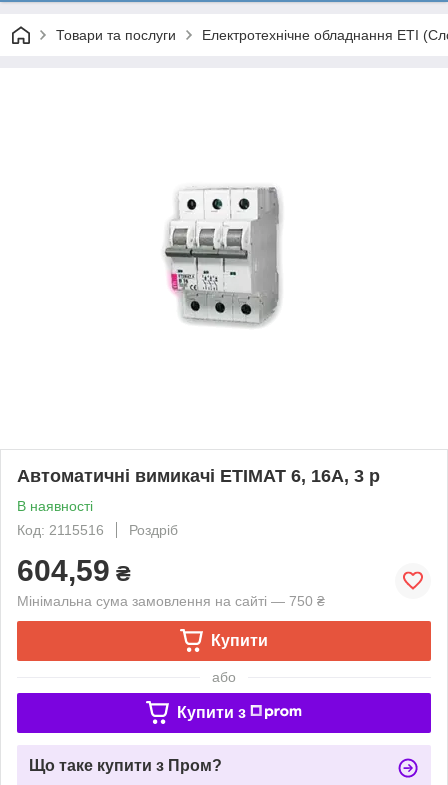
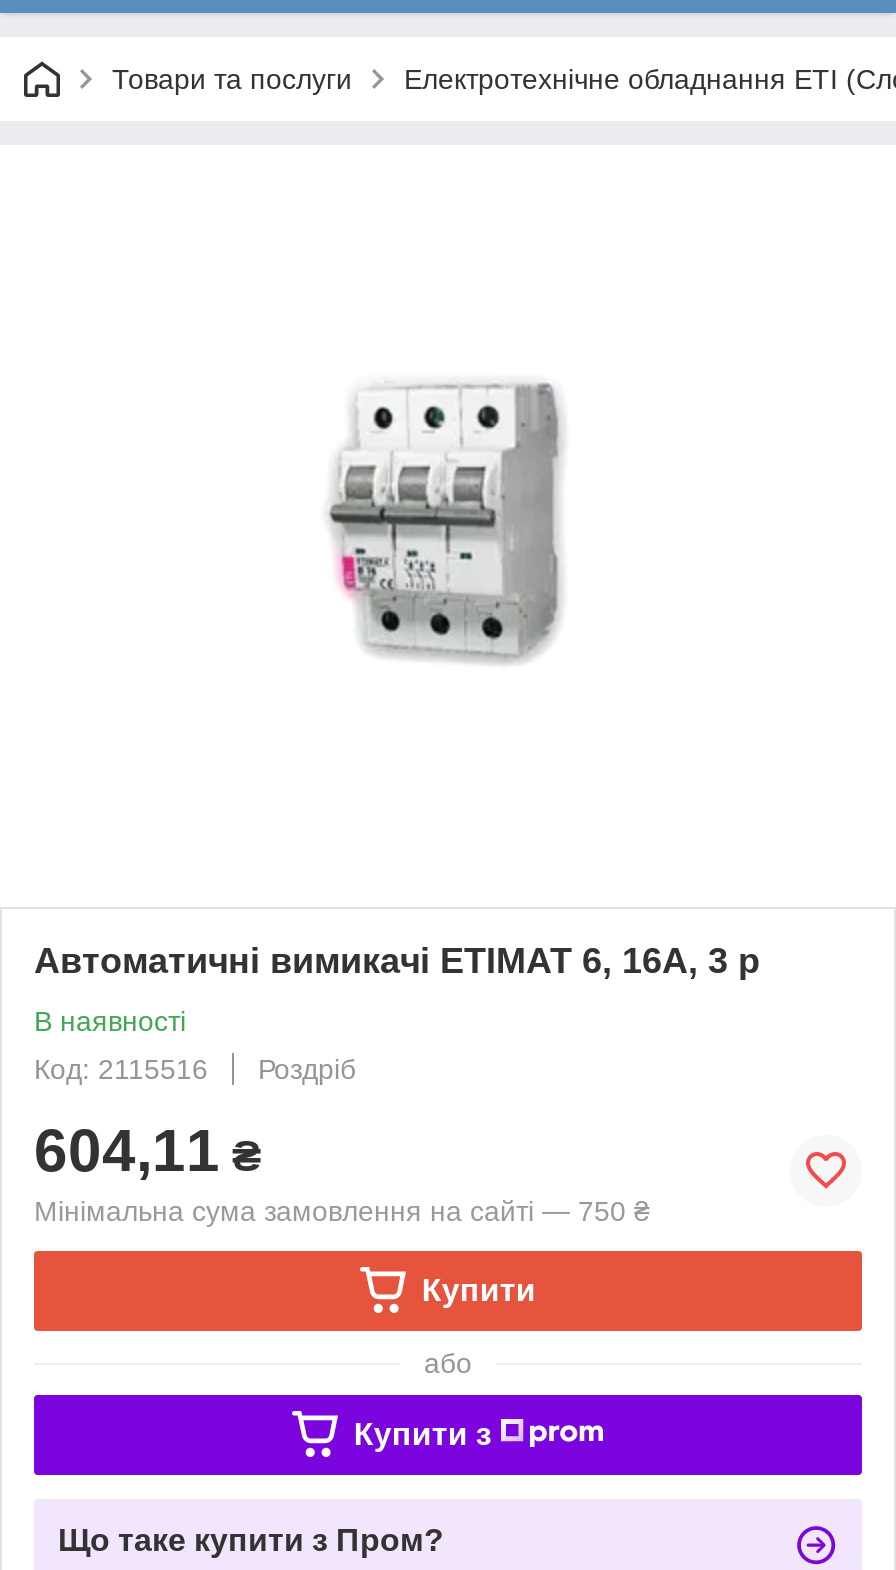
[17,554,131,587] 604,59 ₴ -> [34,1117,262,1183] 604,11 ₴

